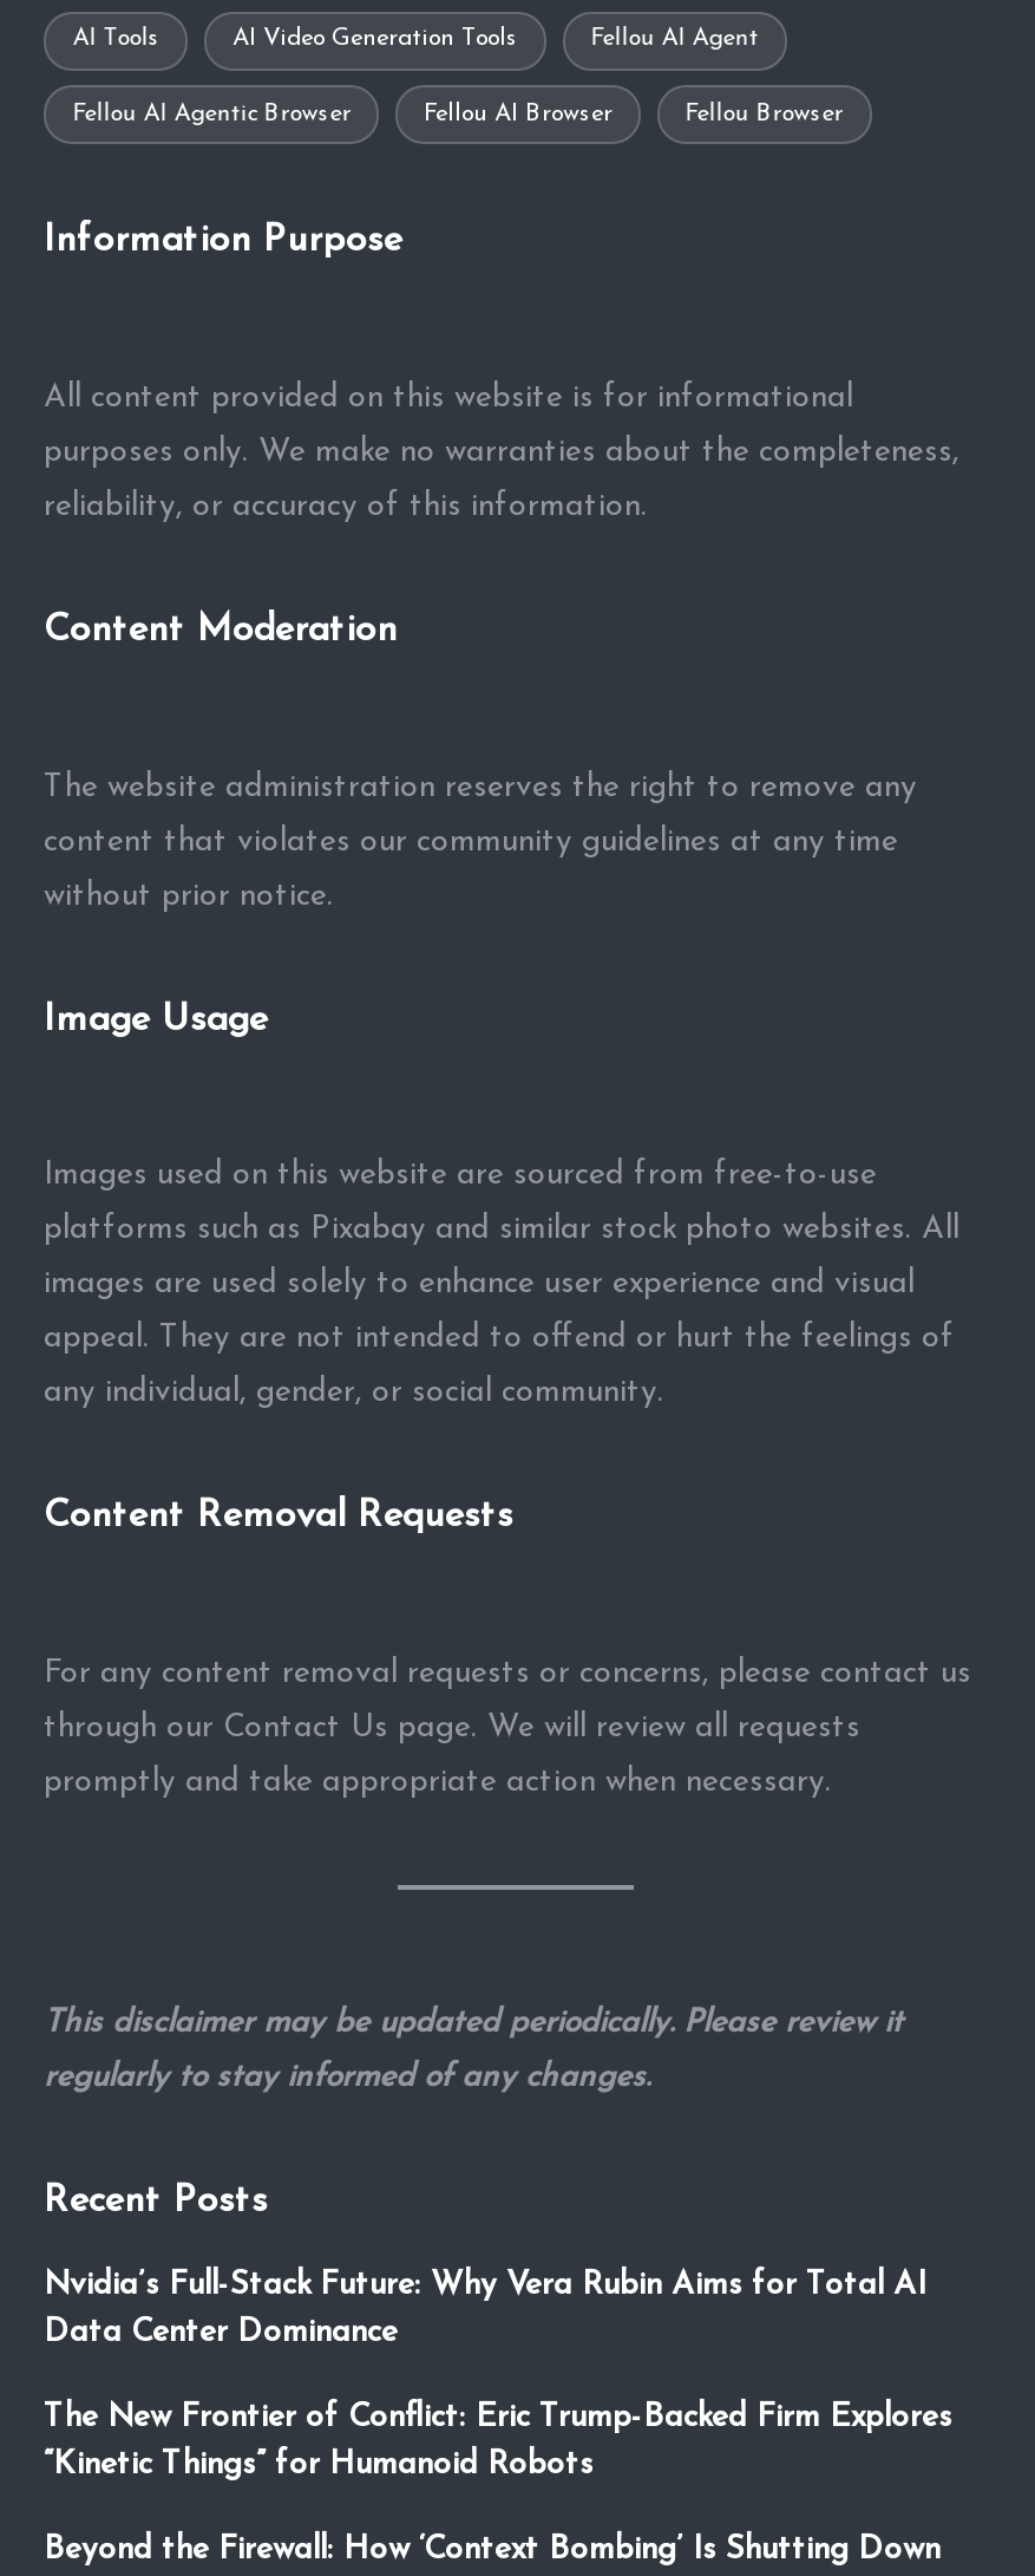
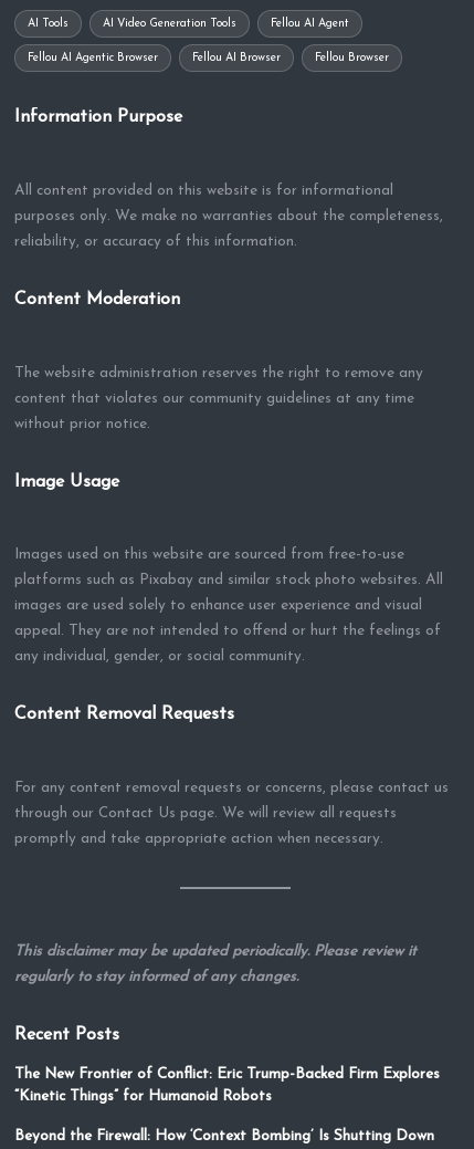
[44,2270,926,2348] Nvidia’s Full-Stack Future: Why Vera Rubin Aims for Total AI | Data Center Dominance -> none

